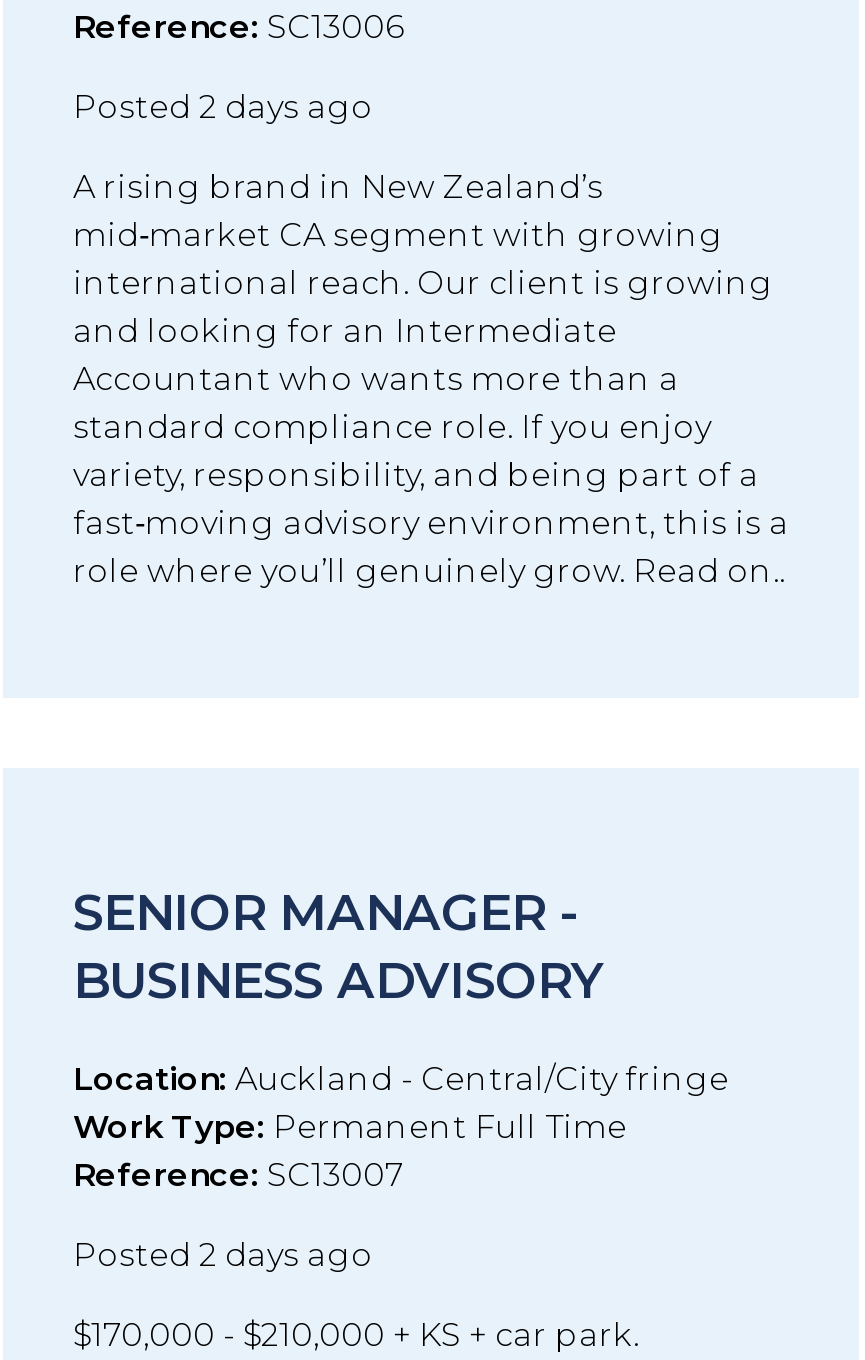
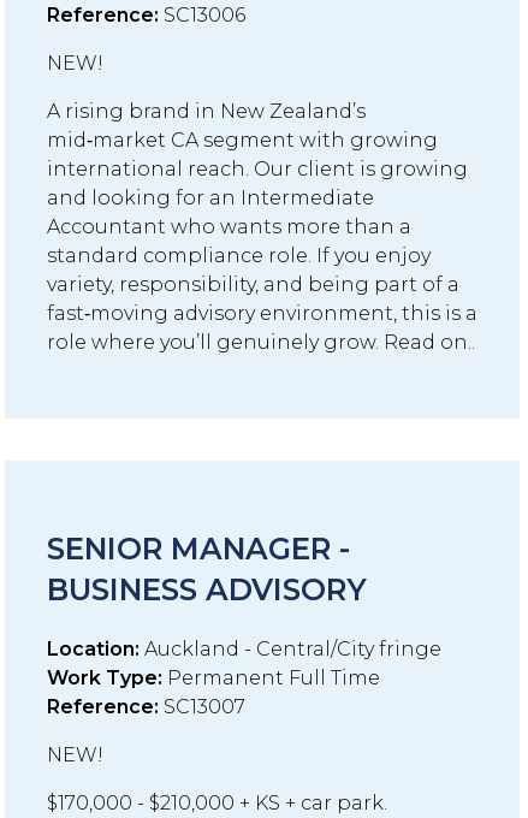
[73,87,373,125] Posted 2 days ago -> [47,52,103,75] NEW!
[73,1236,373,1274] Posted 2 days ago -> [47,743,103,766] NEW!

